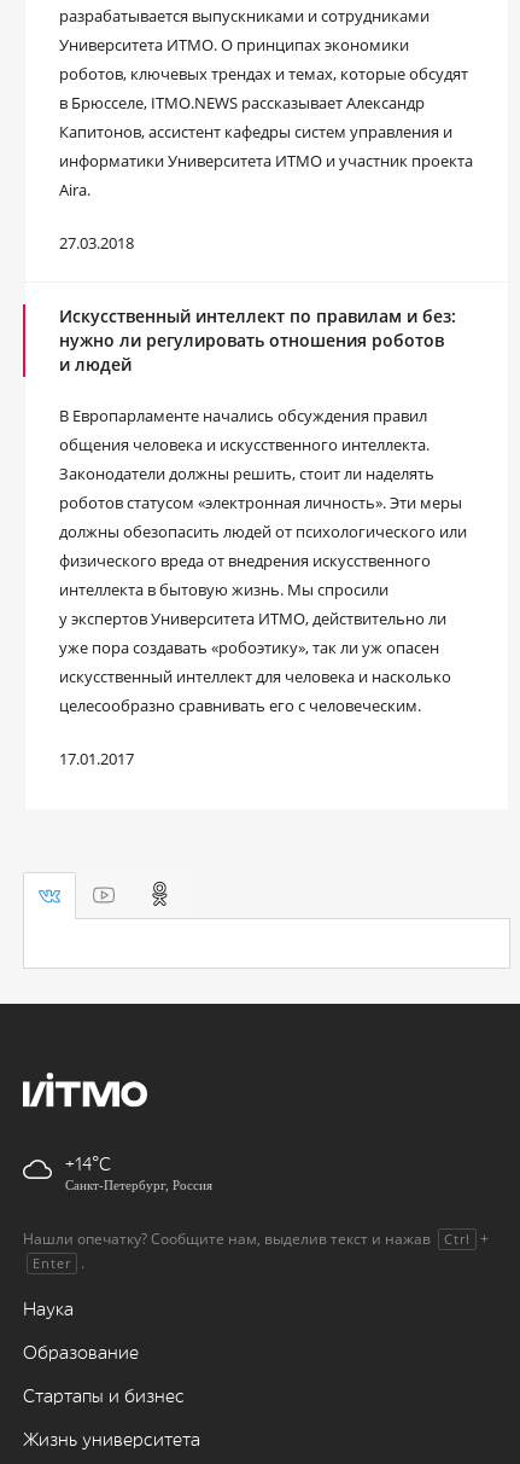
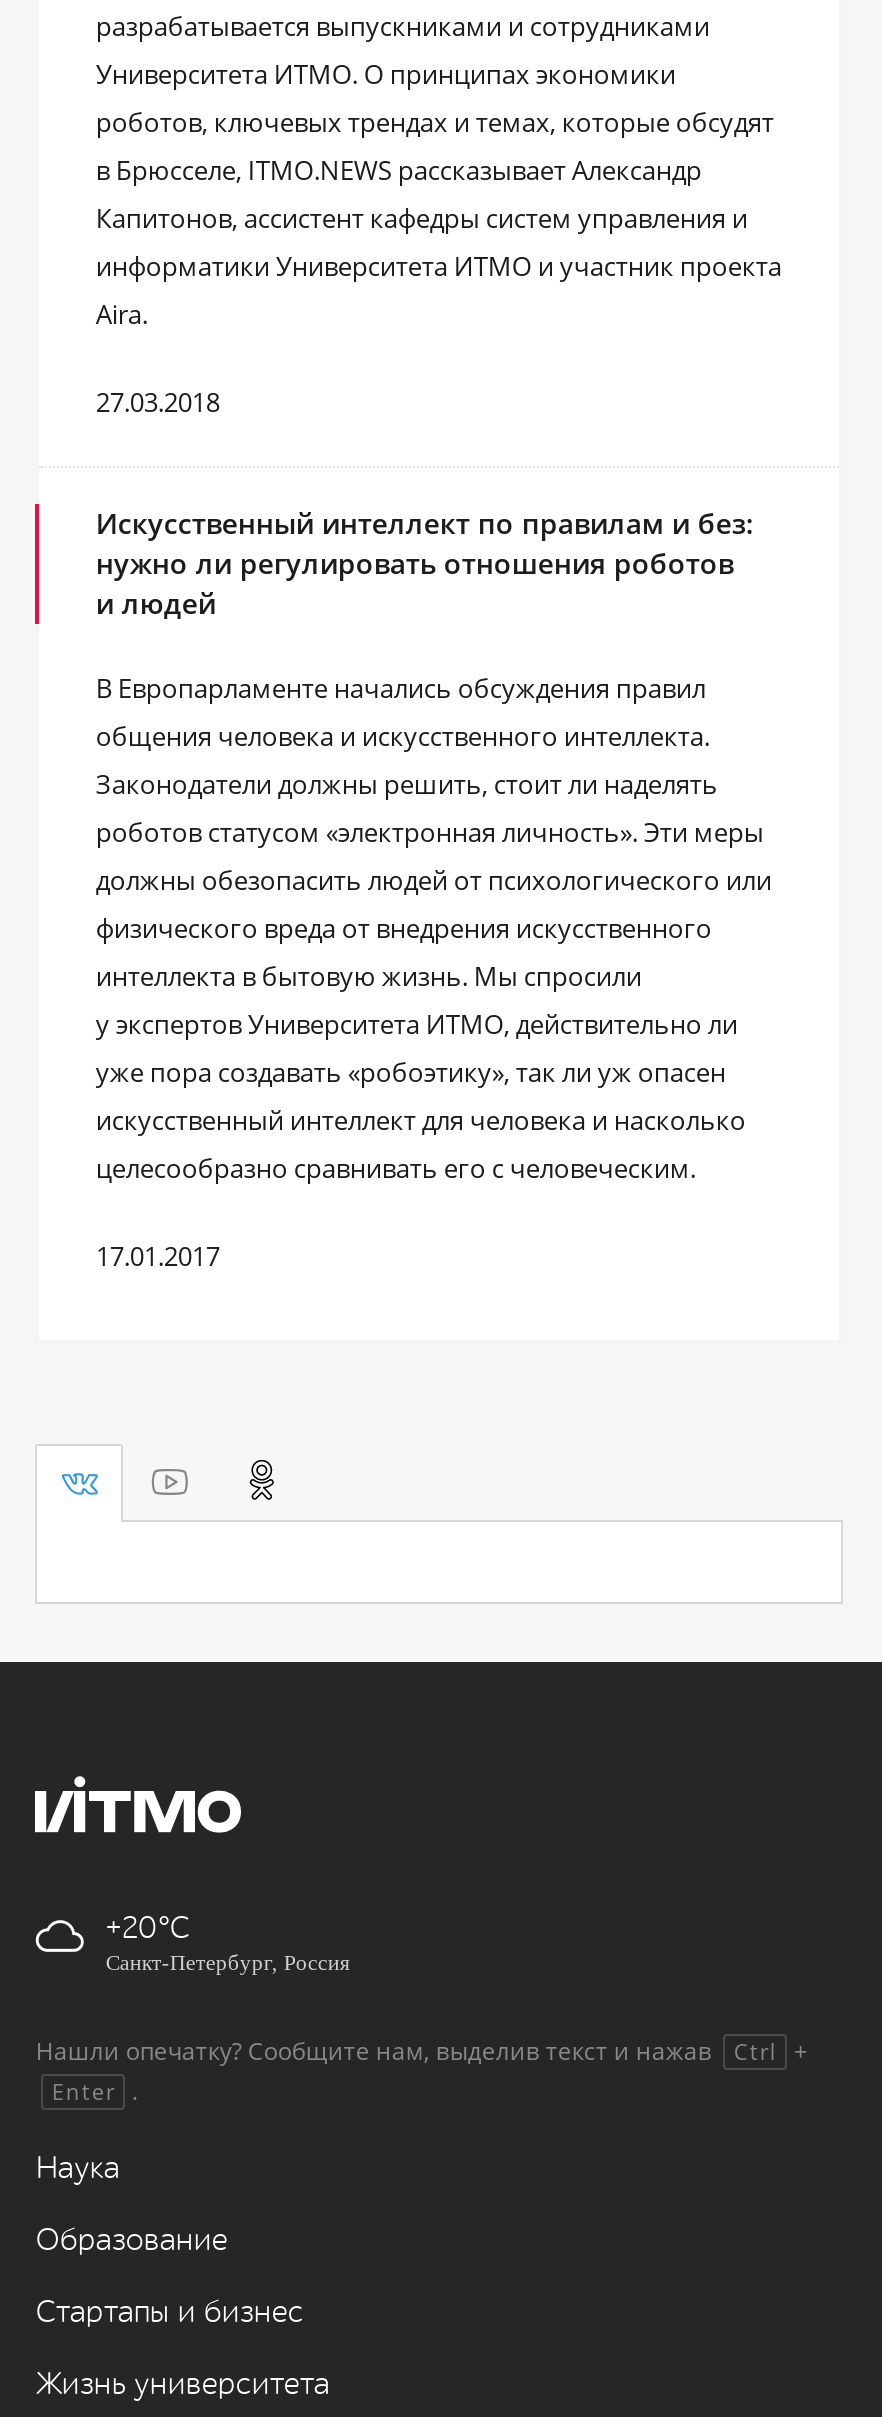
[66,1154,92,1177] +14 -> [106,1910,158,1948] +20

